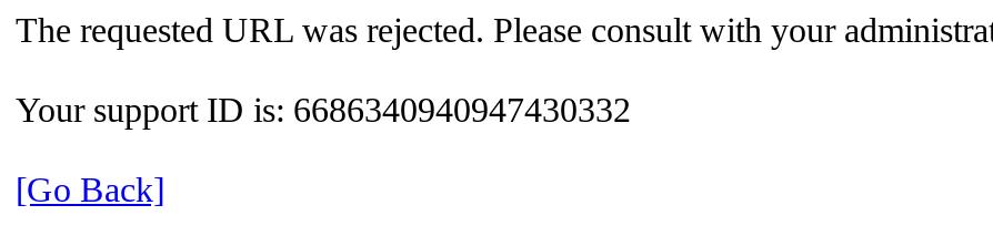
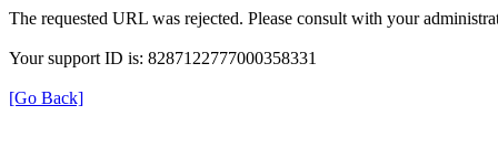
[16,91,631,129] Your support ID is: 6686340940947430332 -> [9,49,317,67] Your support ID is: 8287122777000358331

